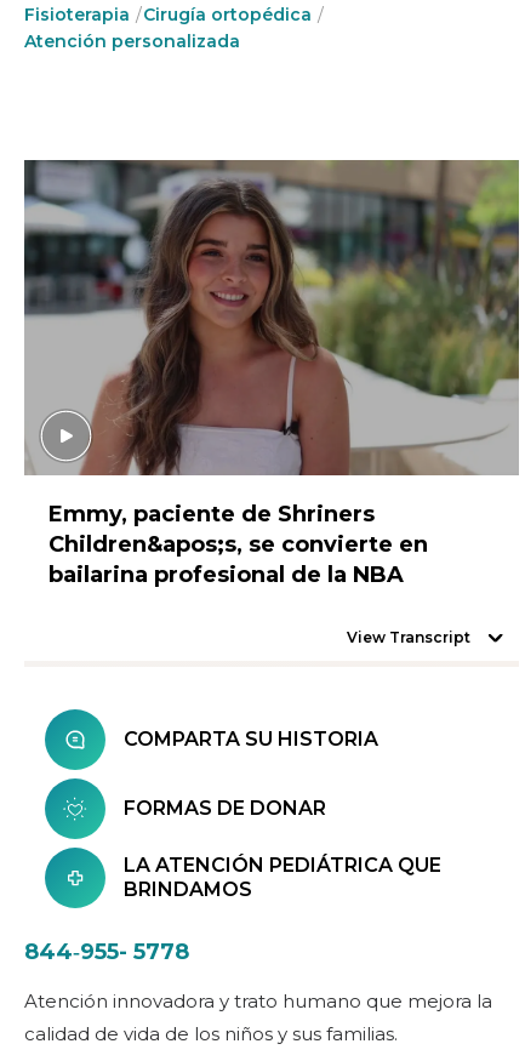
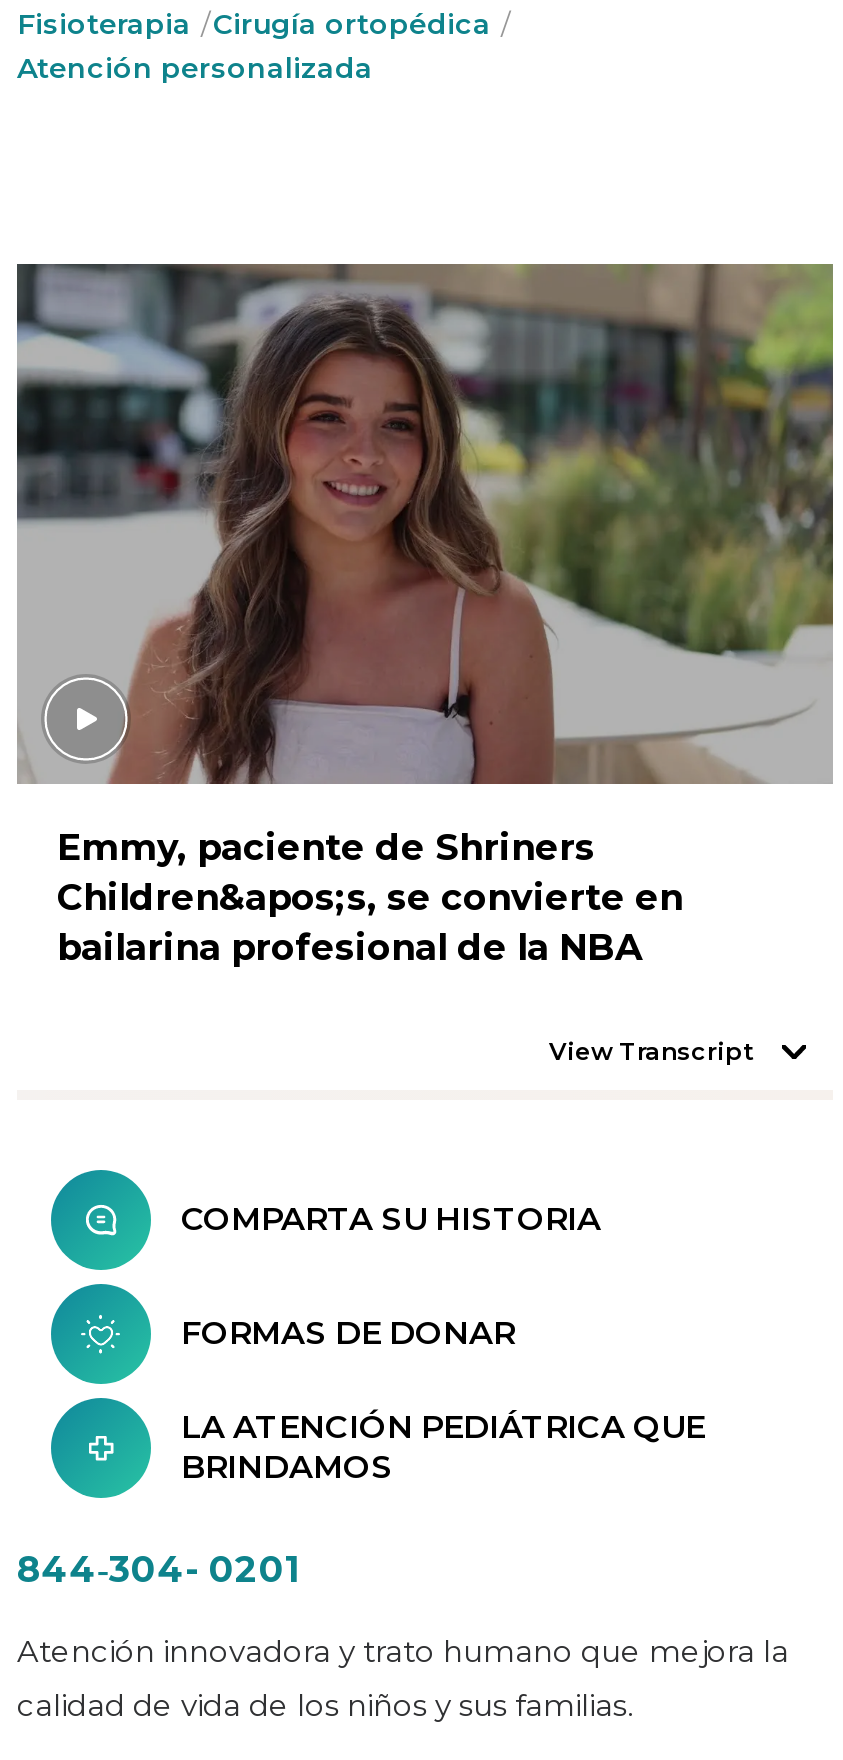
[24,938,189,965] 844‑955- 5778 -> [17,1547,299,1591] 844‑304- 0201

